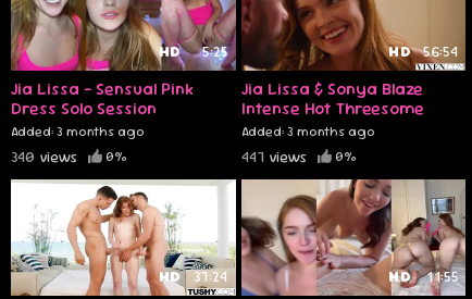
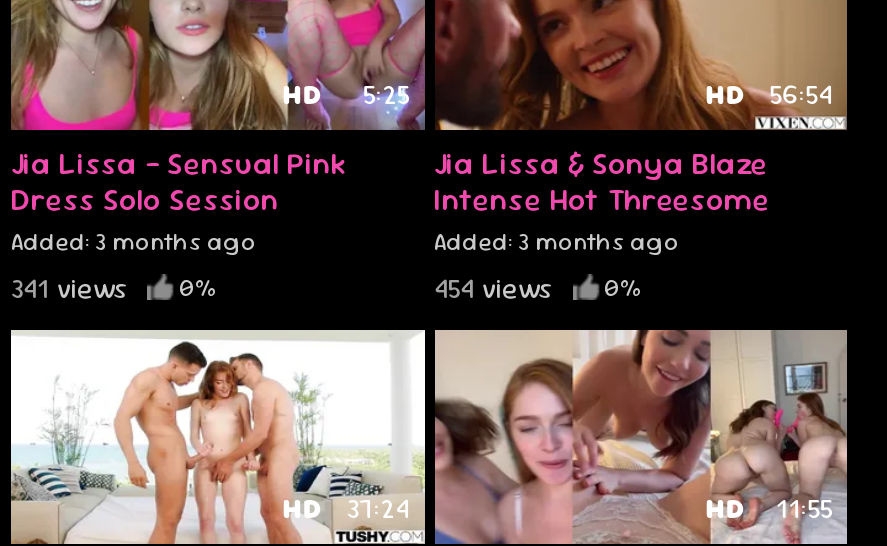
[11,146,127,166] 340 views 0% -> [11,269,219,305] 341 views 0%
[241,146,356,166] 447 views 0% -> [434,269,644,305] 454 views 0%

